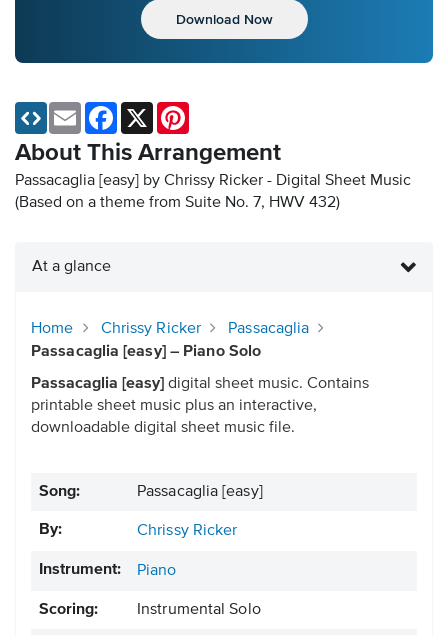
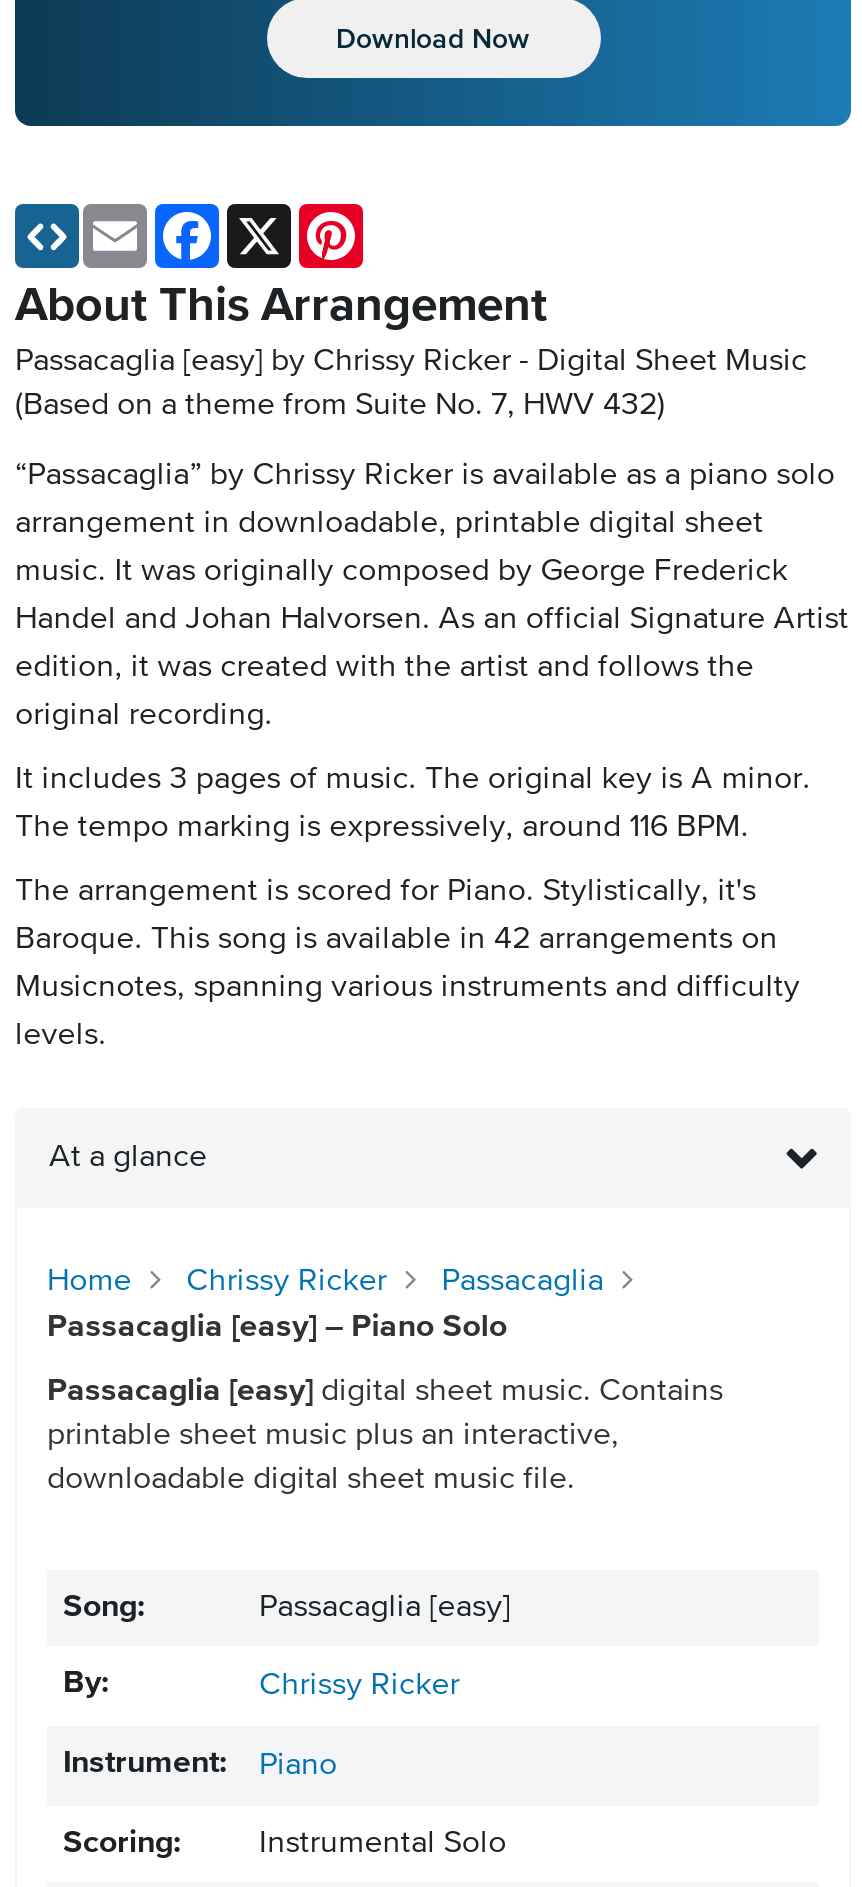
none -> [15,461,849,1053] “Passacaglia” by Chrissy Ricker is available as a piano solo | arrangement in downloadable, printable digital sheet | music. It was originally composed by George Frederick | Handel and Johan Halvorsen. As an official Signature Artist | edition, it was created with the artist and follows the | original recording. | It includes 3 pages of music. The original key is A minor. | The tempo marking is expressively, around 116 BPM. | The arrangement is scored for Piano. Stylistically, it's | Baroque. This song is available in 42 arrangements on | Musicnotes, spanning various instruments and difficulty | levels.

